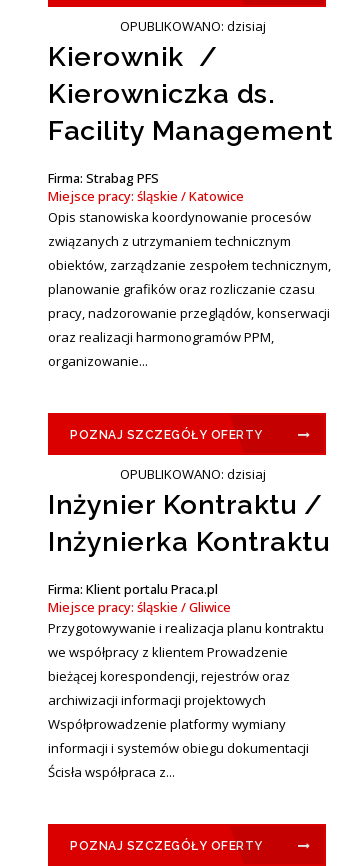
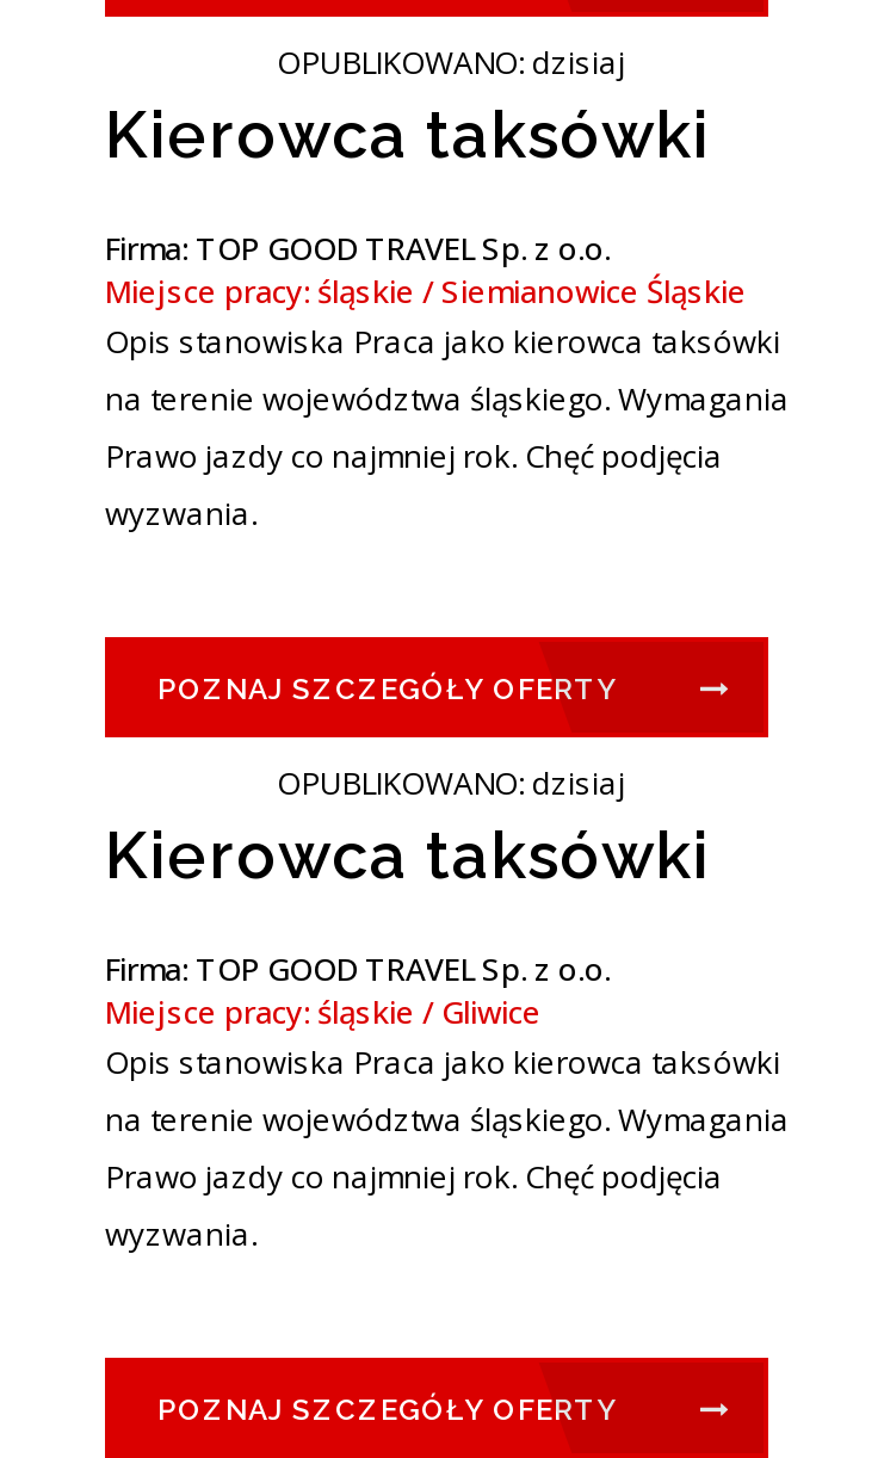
[48,41,332,146] Kierownik / | Kierowniczka ds. | Facility Management -> [105,98,710,172] Kierowca taksówki
[48,169,331,370] Firma: Strabag PFS | Miejsce pracy: śląskie / Katowice | Opis stanowiska koordynowanie procesów | związanych z utrzymaniem technicznym | obiektów, zarządzanie zespołem technicznym, | planowanie grafików oraz rozliczanie czasu | pracy, nadzorowanie przeglądów, konserwacji | oraz realizacji harmonogramów PPM, | organizowanie... -> [105,227,790,535] Firma: TOP GOOD TRAVEL Sp. z o.o. | Miejsce pracy: śląskie / Siemianowice Śląskie | Opis stanowiska Praca jako kierowca taksówki | na terenie województwa śląskiego. Wymagania | Prawo jazdy co najmniej rok. Chęć podjęcia | wyzwania.
[48,489,329,557] Inżynier Kontraktu / | Inżynierka Kontraktu -> [105,818,710,892] Kierowca taksówki
[48,580,218,598] Firma: Klient portalu Praca.pl -> [105,947,611,990] Firma: TOP GOOD TRAVEL Sp. z o.o.
[48,619,324,781] Przygotowywanie i realizacja planu kontraktu | we współpracy z klientem Prowadzenie | bieżącej korespondencji, rejestrów oraz | archiwizacji informacji projektowych | Współprowadzenie platformy wymiany | informacji i systemów obiegu dokumentacji | Ścisła współpraca z... -> [105,1040,790,1255] Opis stanowiska Praca jako kierowca taksówki | na terenie województwa śląskiego. Wymagania | Prawo jazdy co najmniej rok. Chęć podjęcia | wyzwania.

